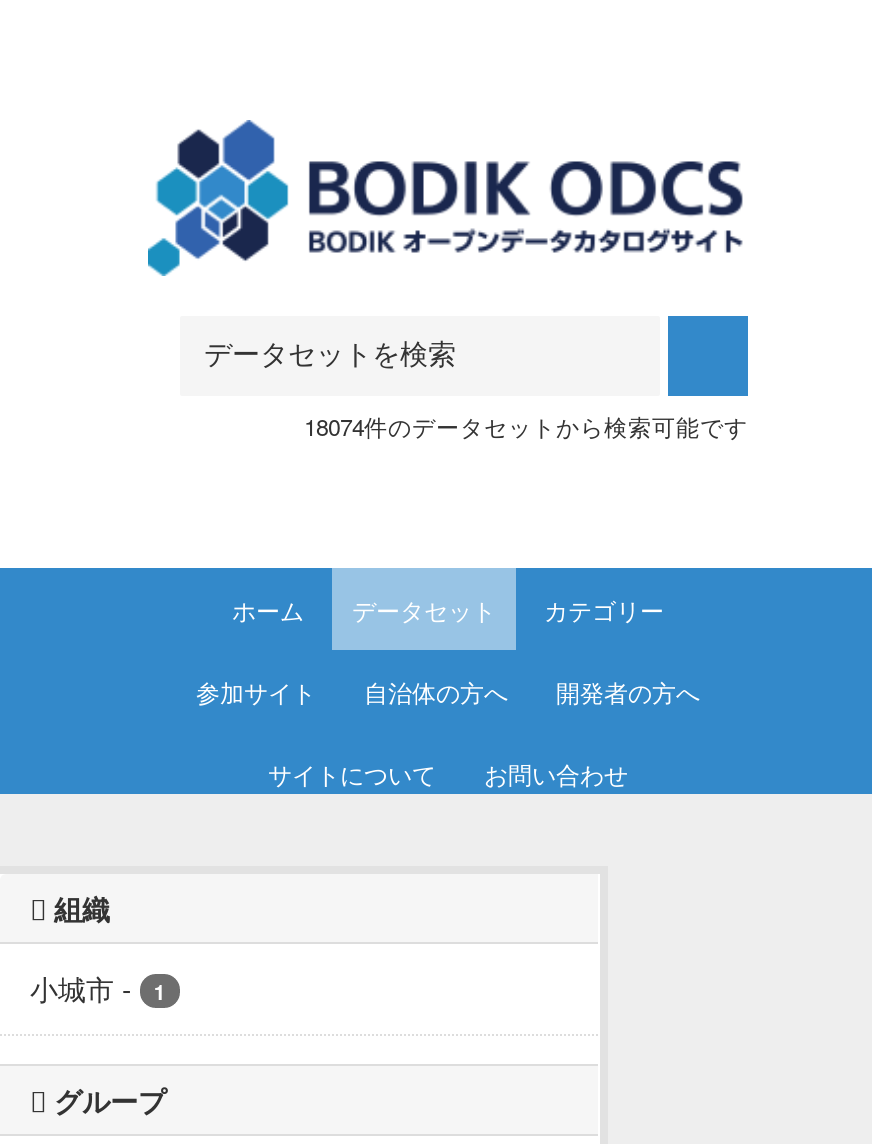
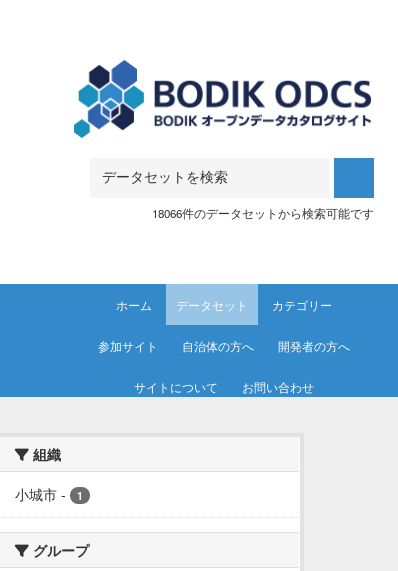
[304,409,748,441] 18074件のデータセットから検索可能です -> [152,205,374,221] 18066件のデータセットから検索可能です

